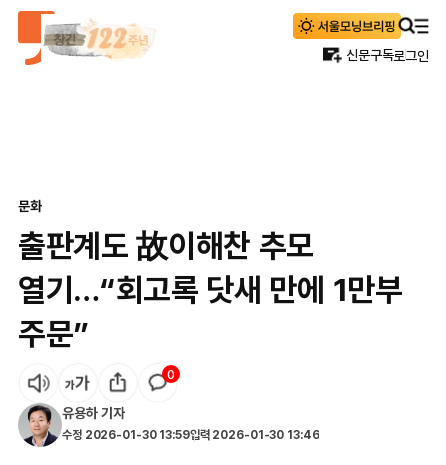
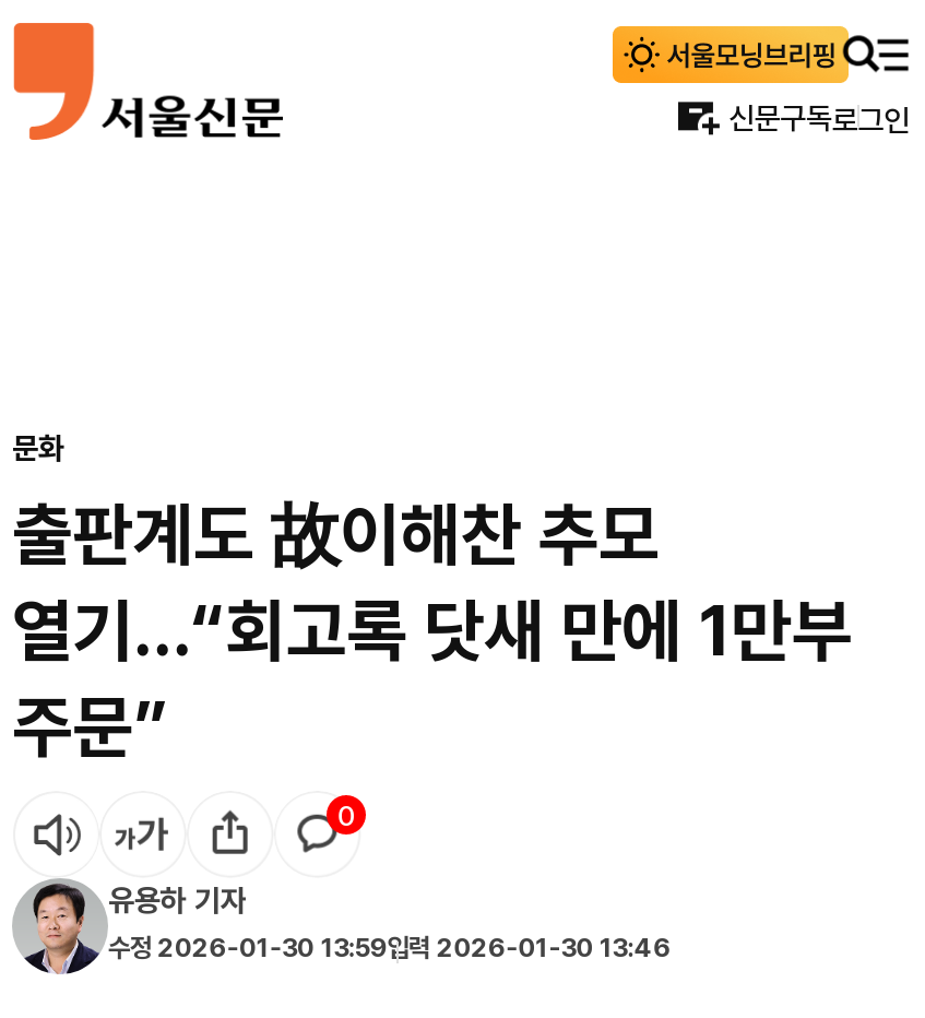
[40,14,150,64] [image] -> [19,22,298,140] [image]

